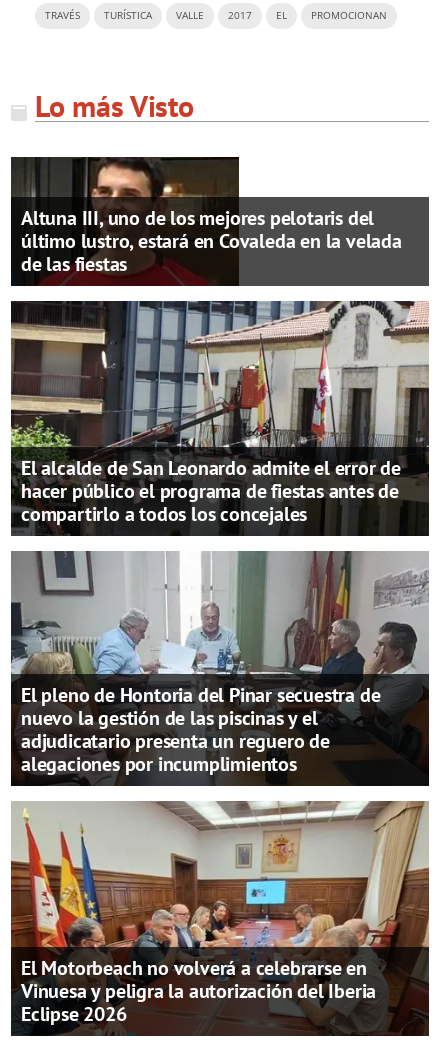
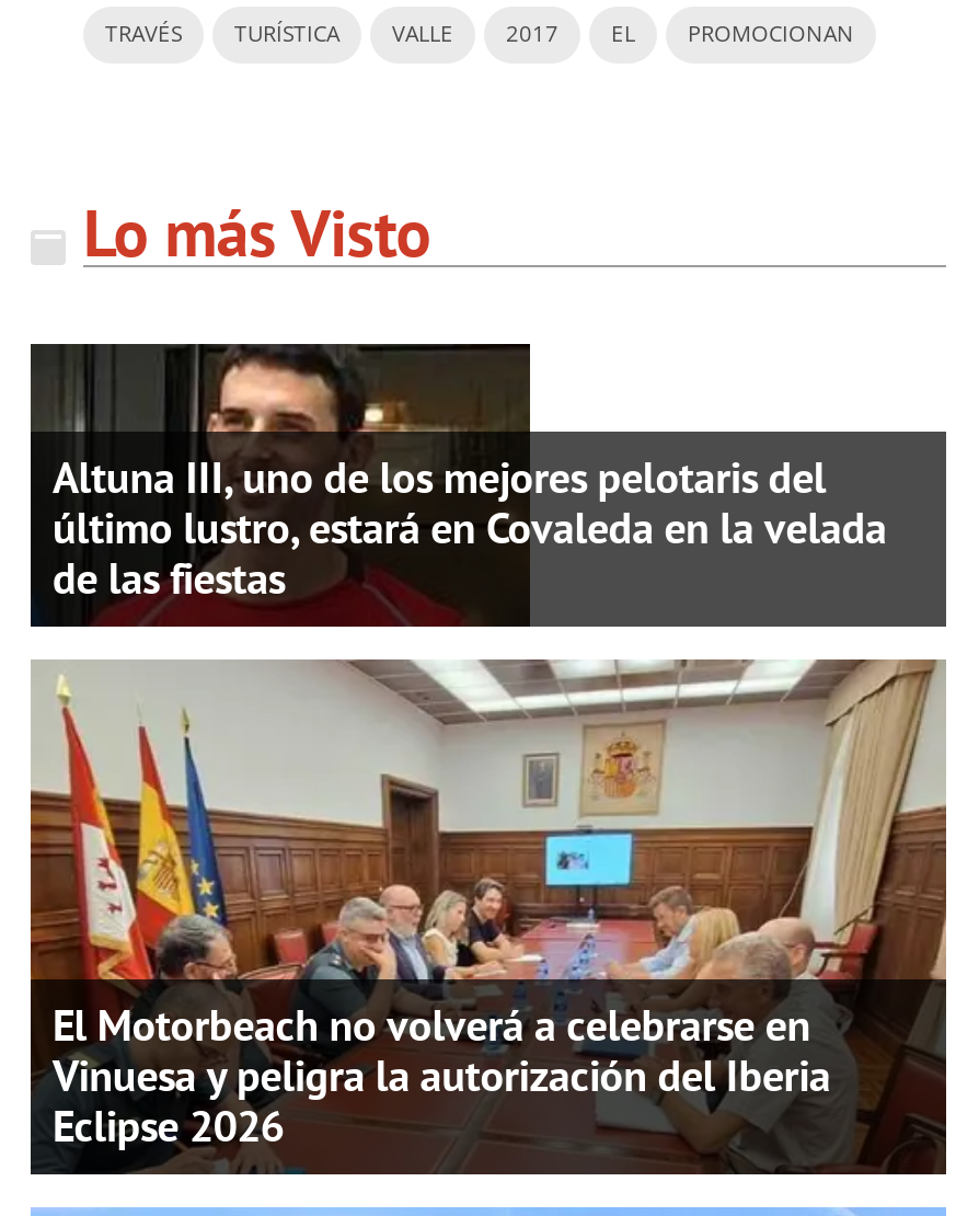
[10,300,430,527] [image] | El alcalde de San Leonardo admite el error de | hacer público el programa de fiestas antes de | compartirlo a todos los concejales -> none
[10,550,430,786] [image] | El pleno de Hontoria del Pinar secuestra de | nuevo la gestión de las piscinas y el | adjudicatario presenta un reguero de | alegaciones por incumplimientos -> none

